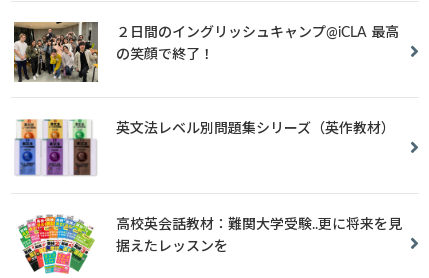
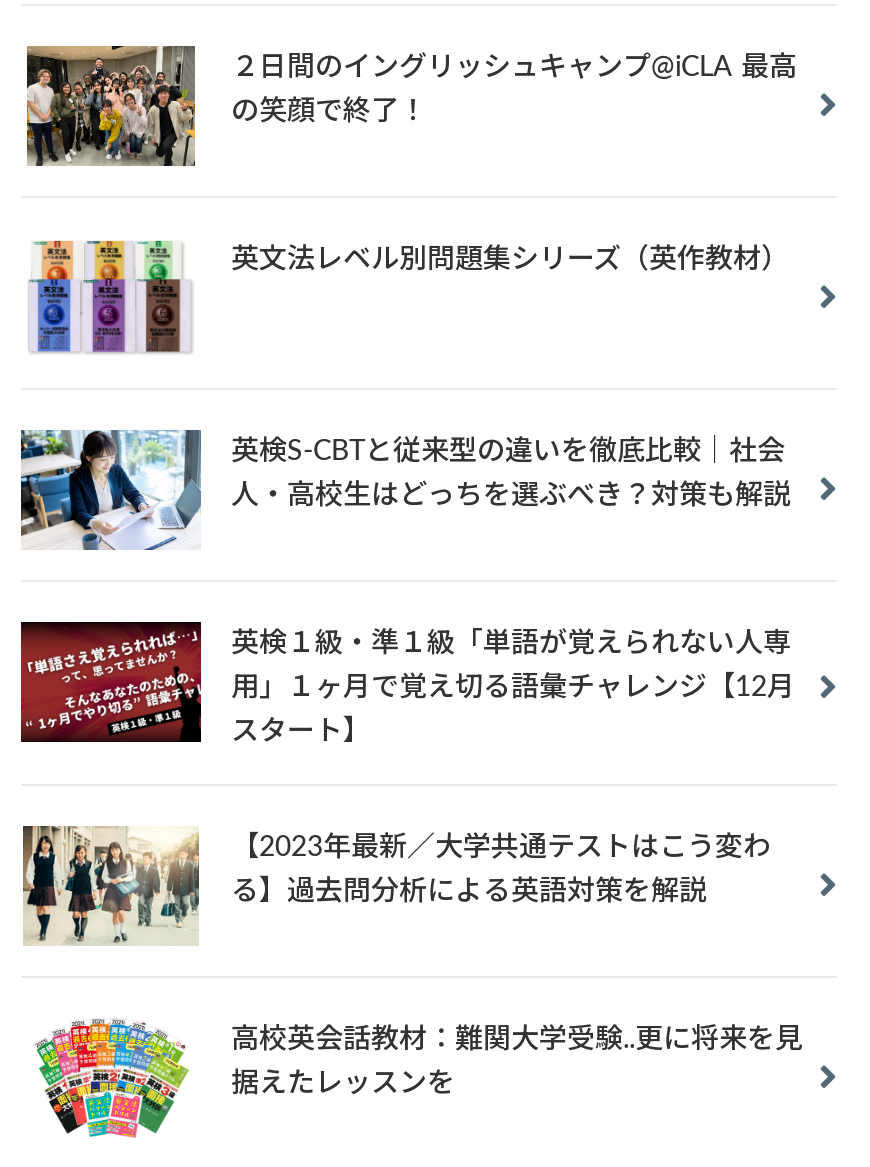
none -> [19,428,791,552] [image] | 英検S-CBTと従来型の違いを徹底比較｜社会 | 人・高校生はどっちを選ぶべき？対策も解説
none -> [19,620,795,746] [image] | 英検１級・準１級「単語が覚えられない人専 | 用」１ヶ月で覚え切る語彙チャレンジ【12月 | スタート】
none -> [21,824,771,946] [image] | 【2023年最新／大学共通テストはこう変わ | る】過去問分析による英語対策を解説

